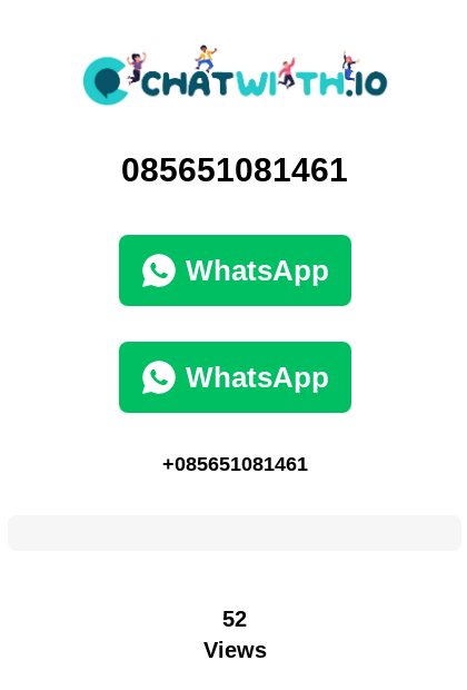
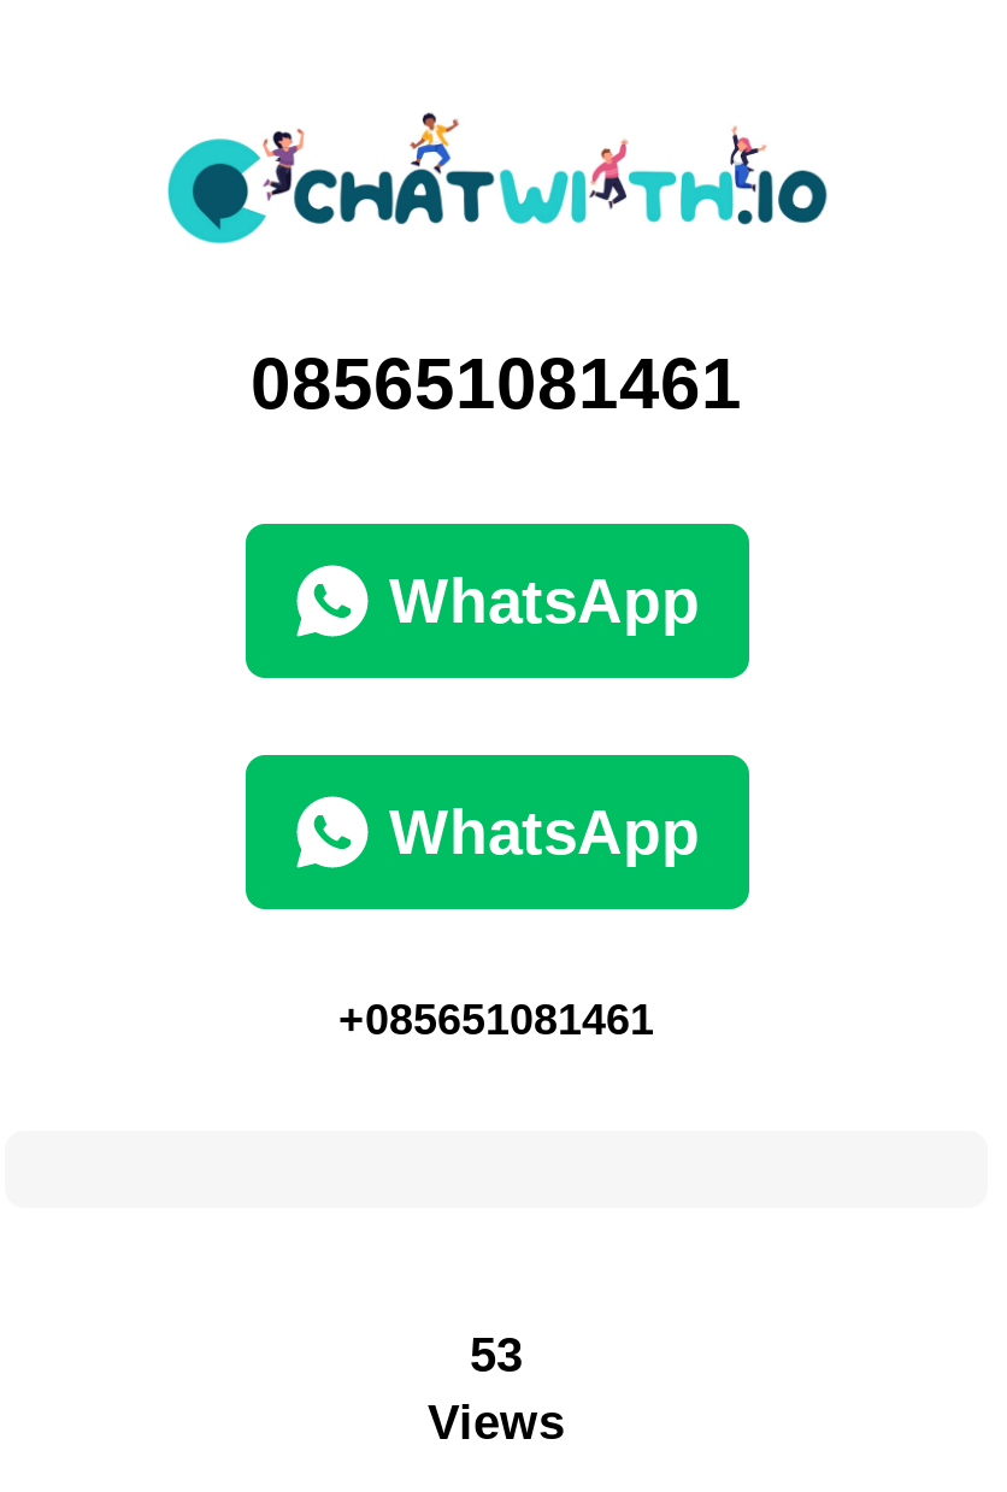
[222,606,247,631] 52 -> [470,1328,523,1381] 53

